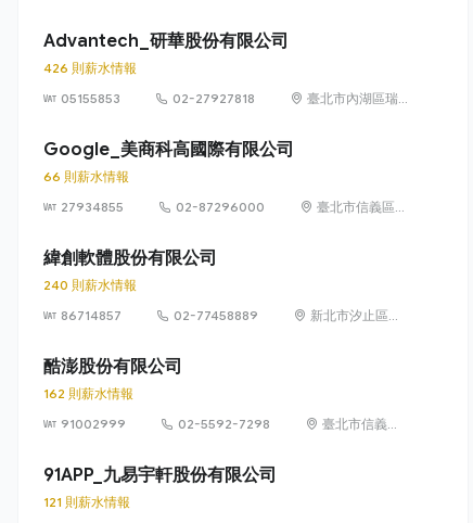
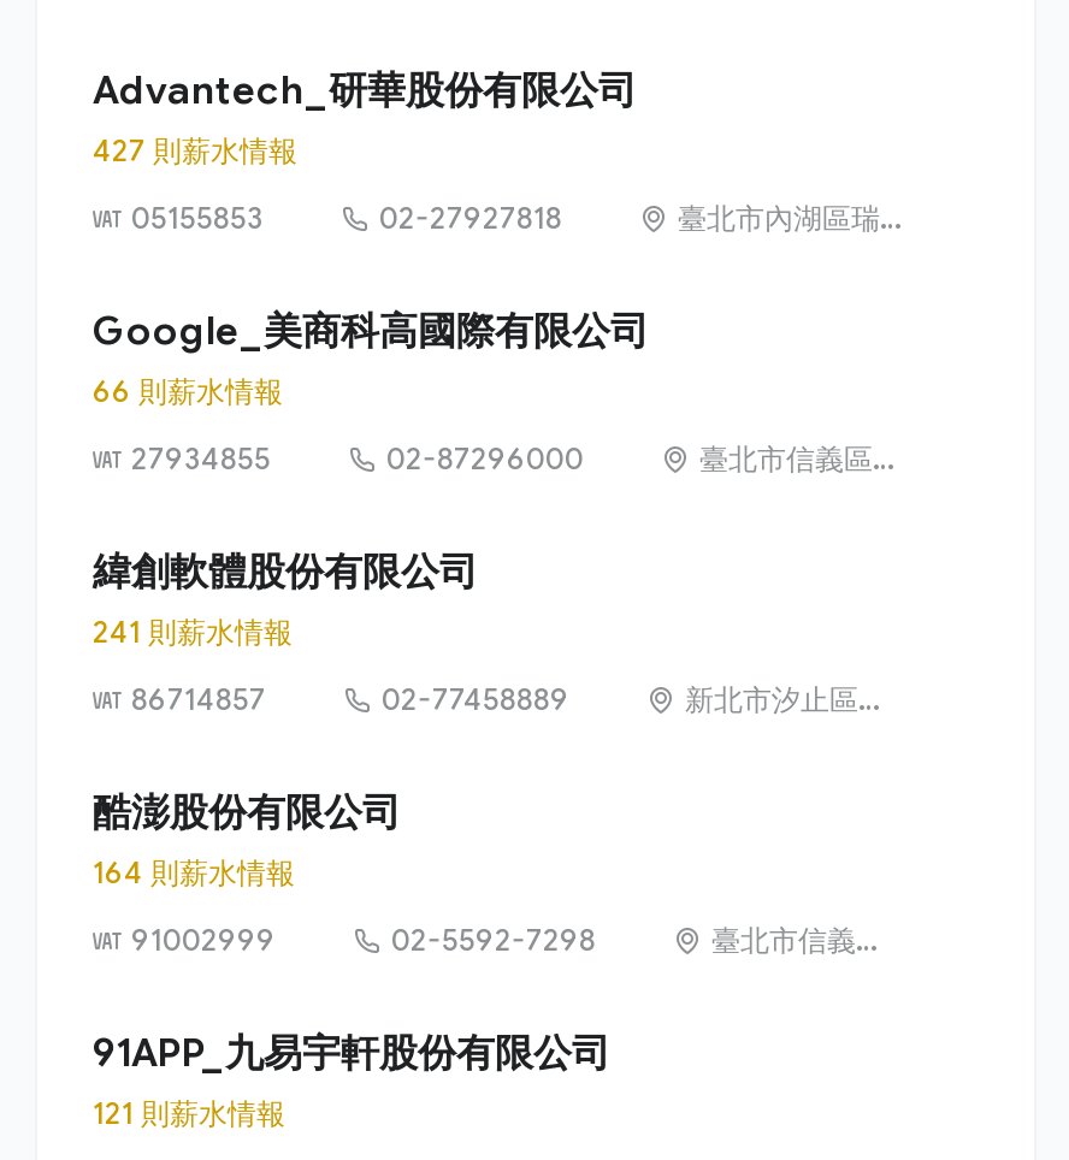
[43,60,137,76] 426 則薪水情報 -> [93,133,297,169] 427 則薪水情報
[43,277,137,293] 240 則薪水情報 -> [93,614,293,650] 241 則薪水情報
[43,385,133,402] 162 則薪水情報 -> [93,855,295,891] 164 則薪水情報

